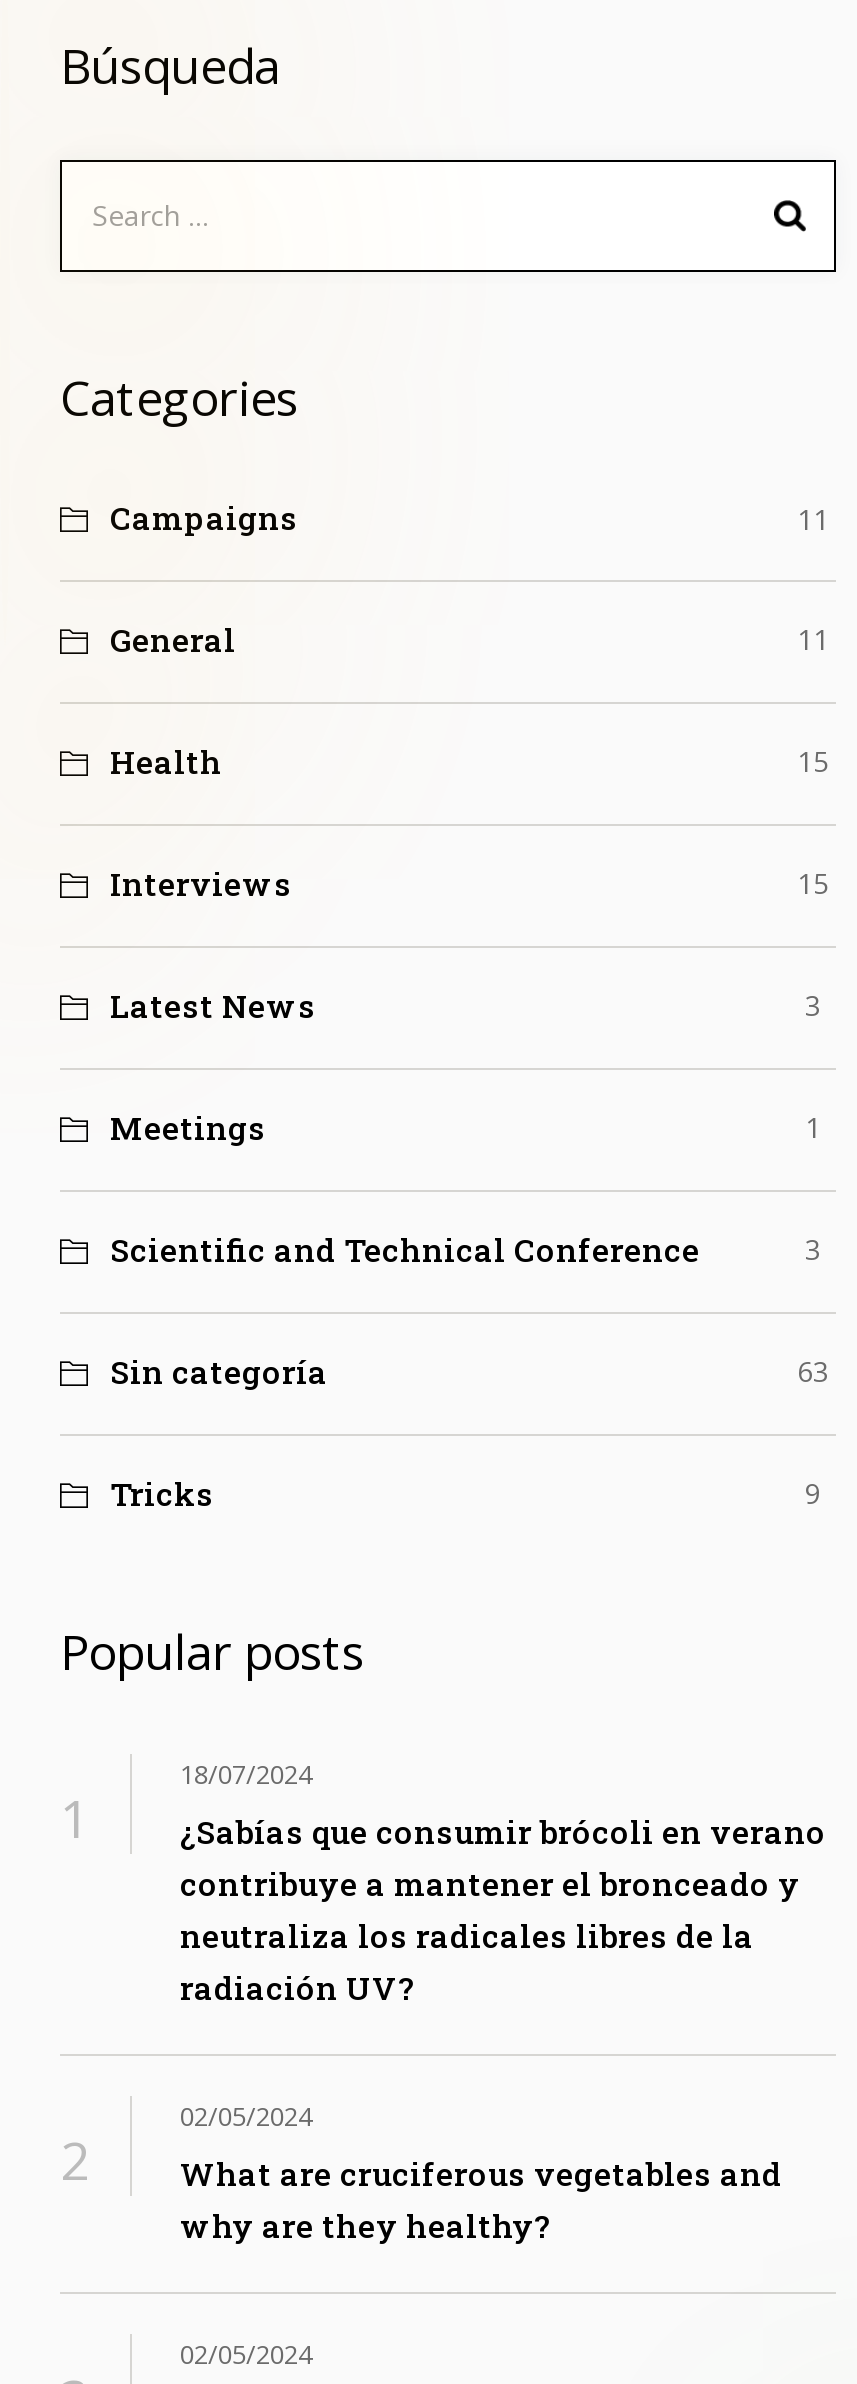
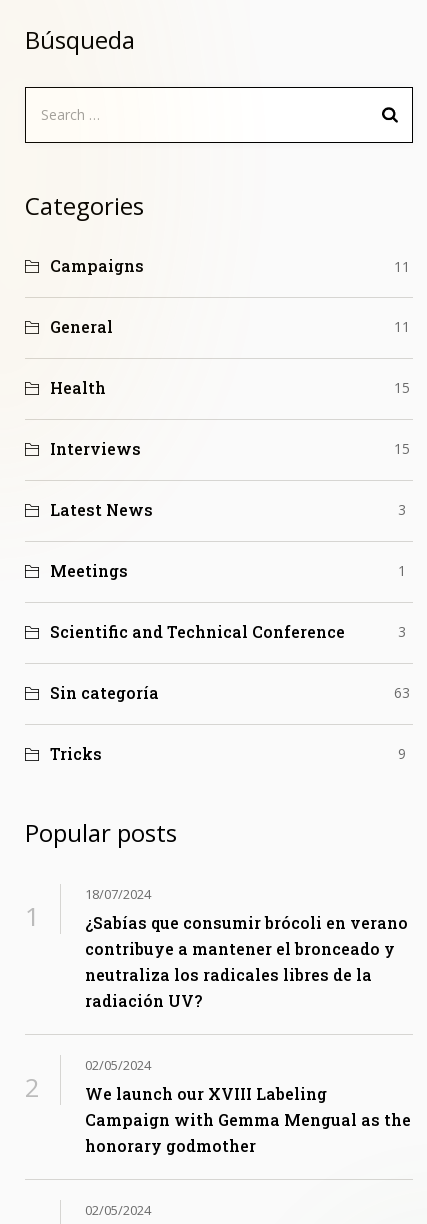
[180,2153,782,2247] What are cruciferous vegetables and | why are they healthy? -> [85,1083,411,1156] We launch our XVIII Labeling | Campaign with Gemma Mengual as the | honorary godmother

